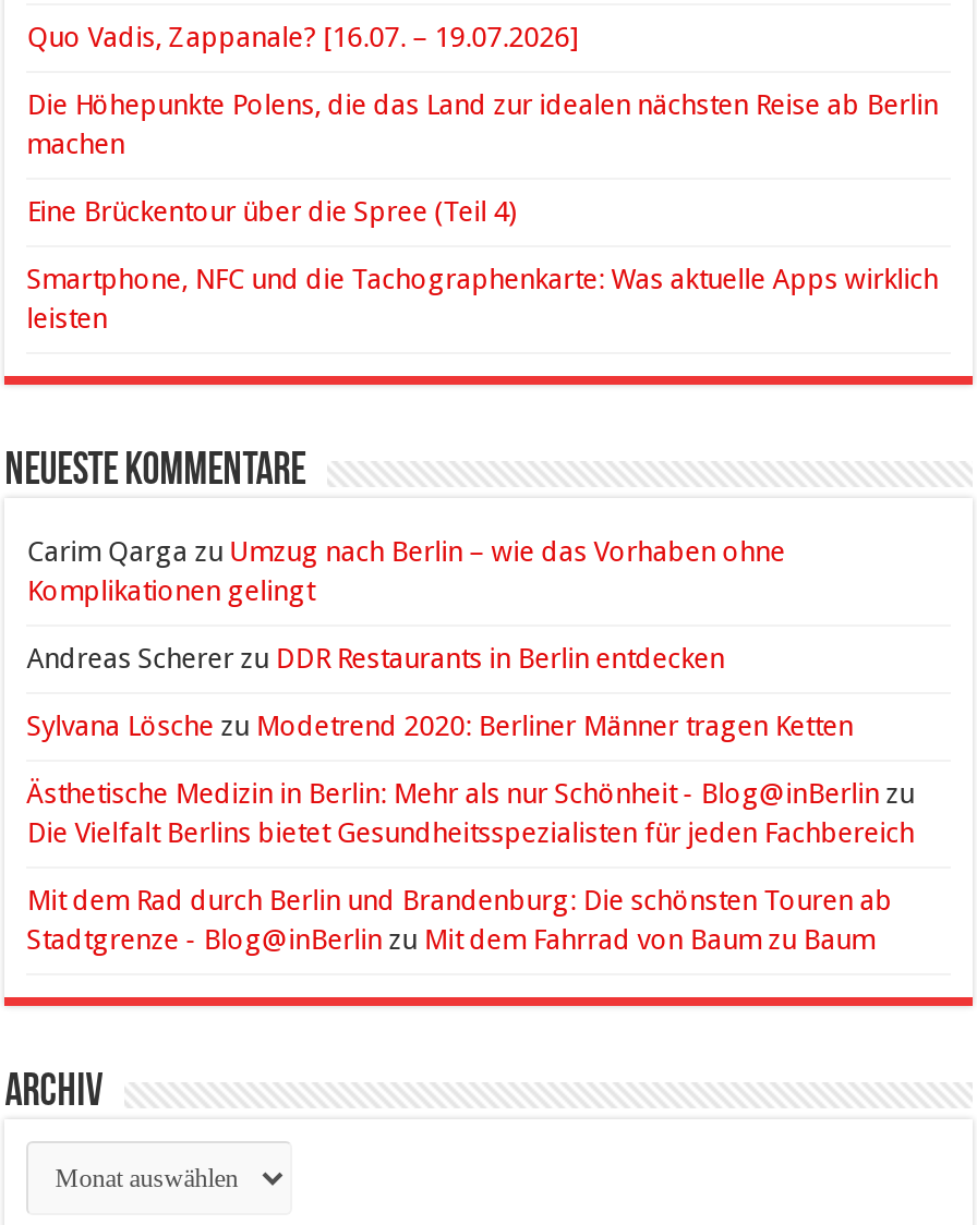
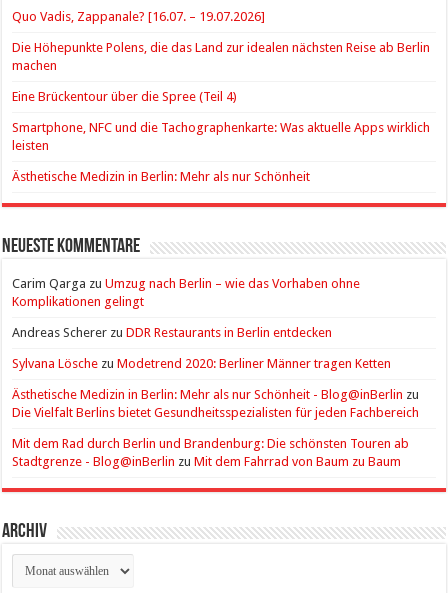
none -> [12,169,310,184] Ästhetische Medizin in Berlin: Mehr als nur Schönheit

